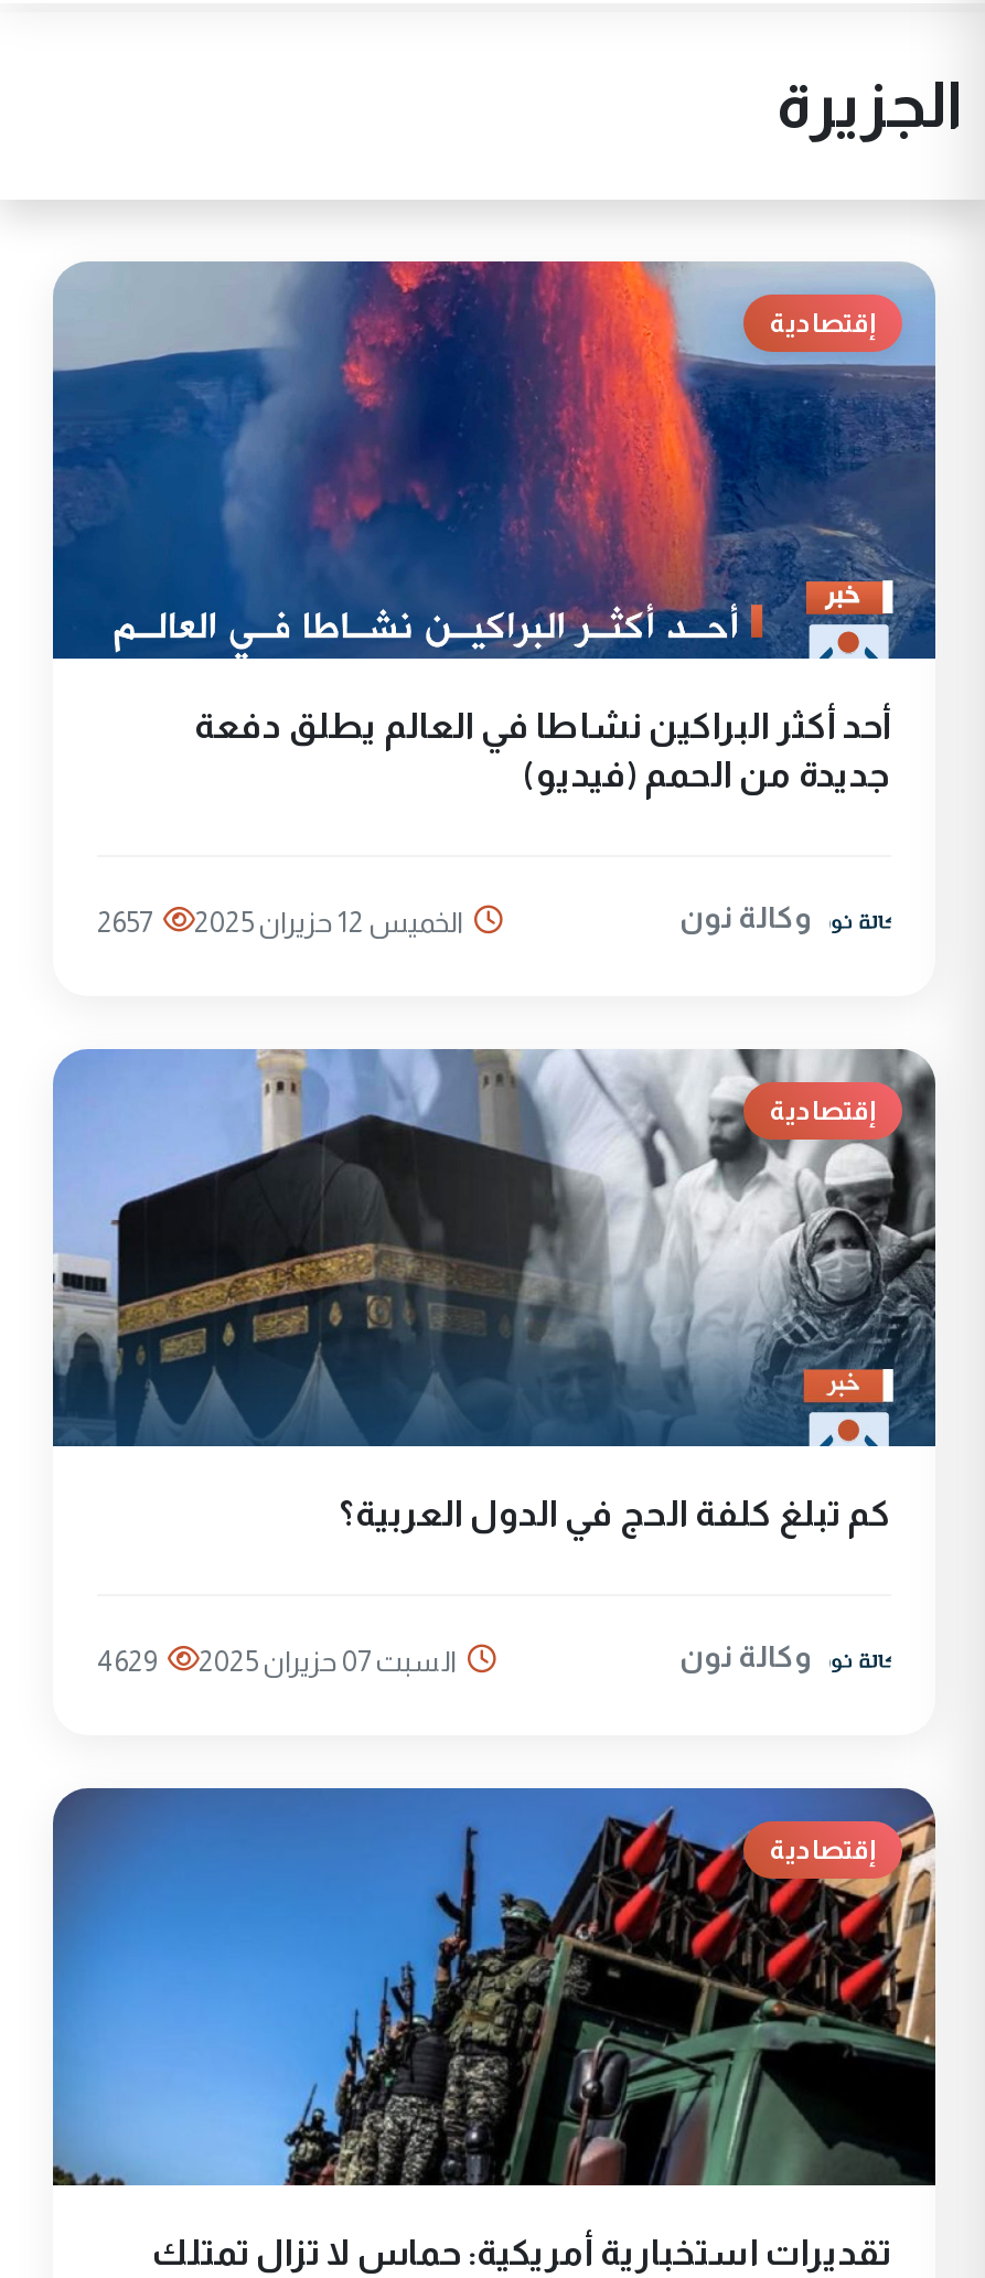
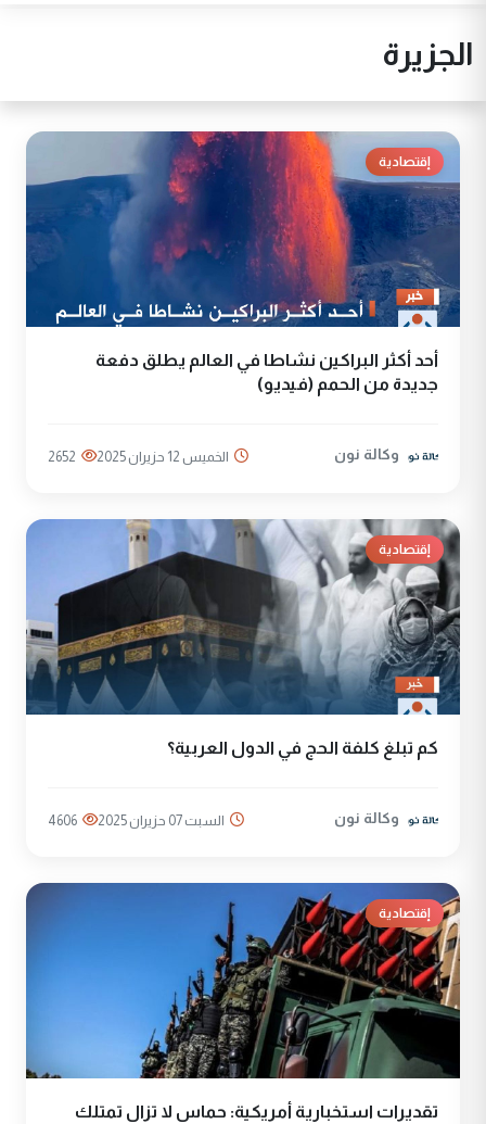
[97,905,152,938] 2657 -> [48,448,76,464] 2652
[97,1644,157,1677] 4629 -> [48,812,77,828] 4606

